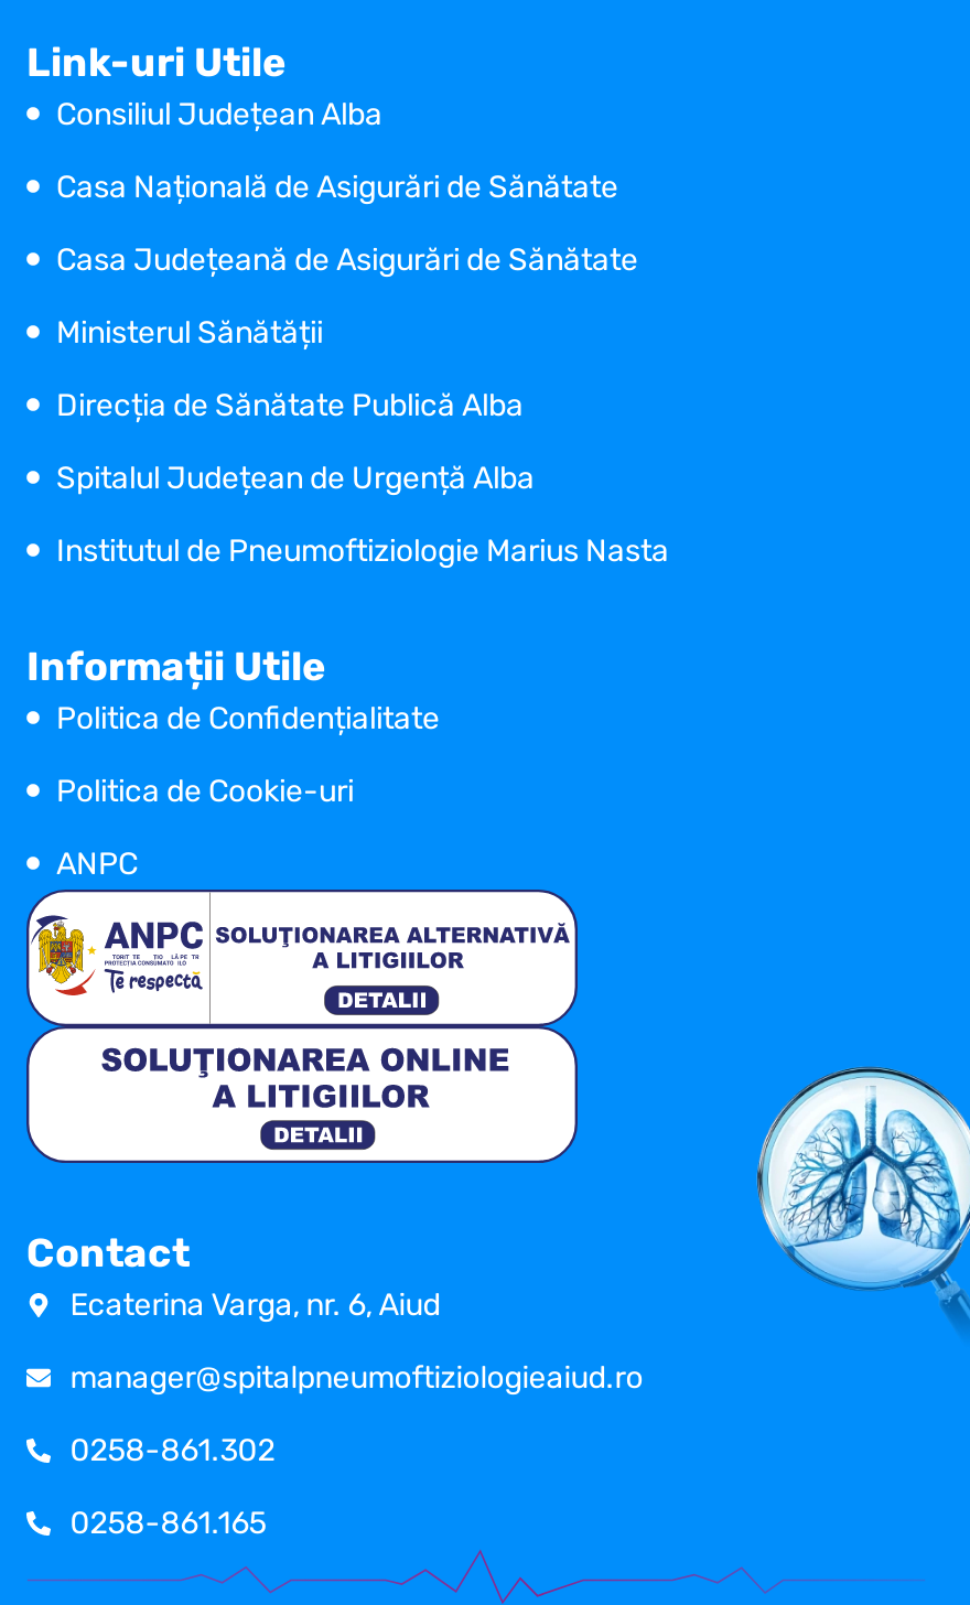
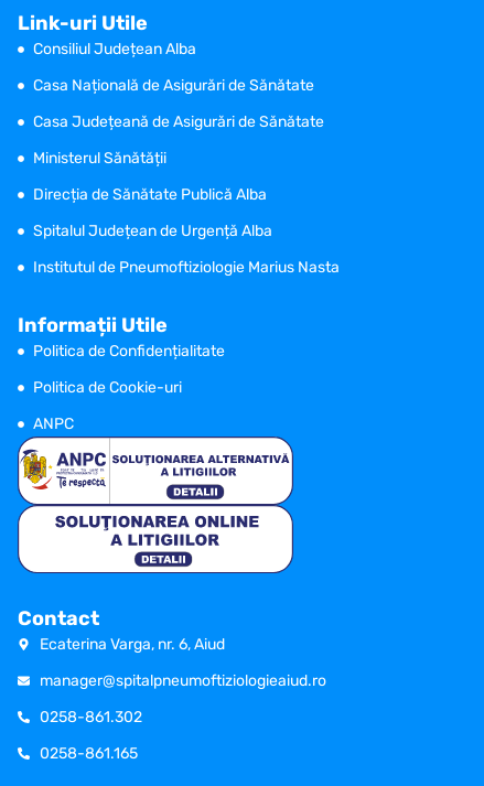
[756,1065,963,1329] [image] -> none

